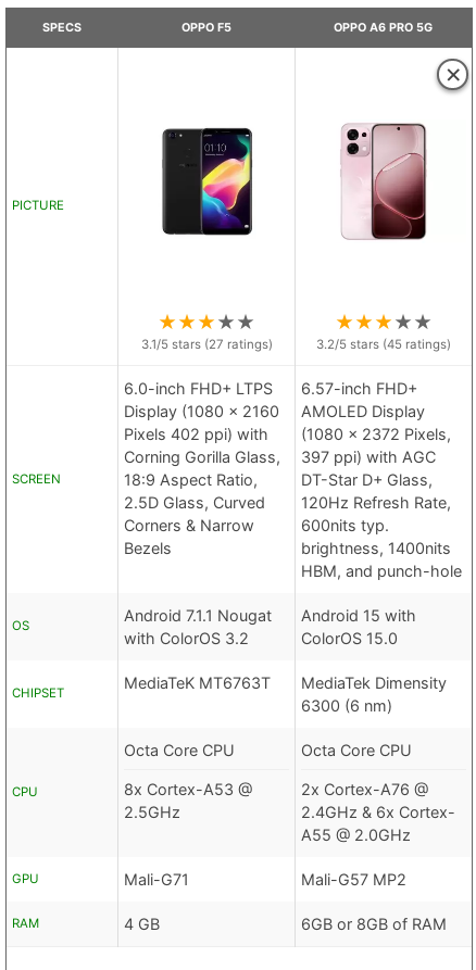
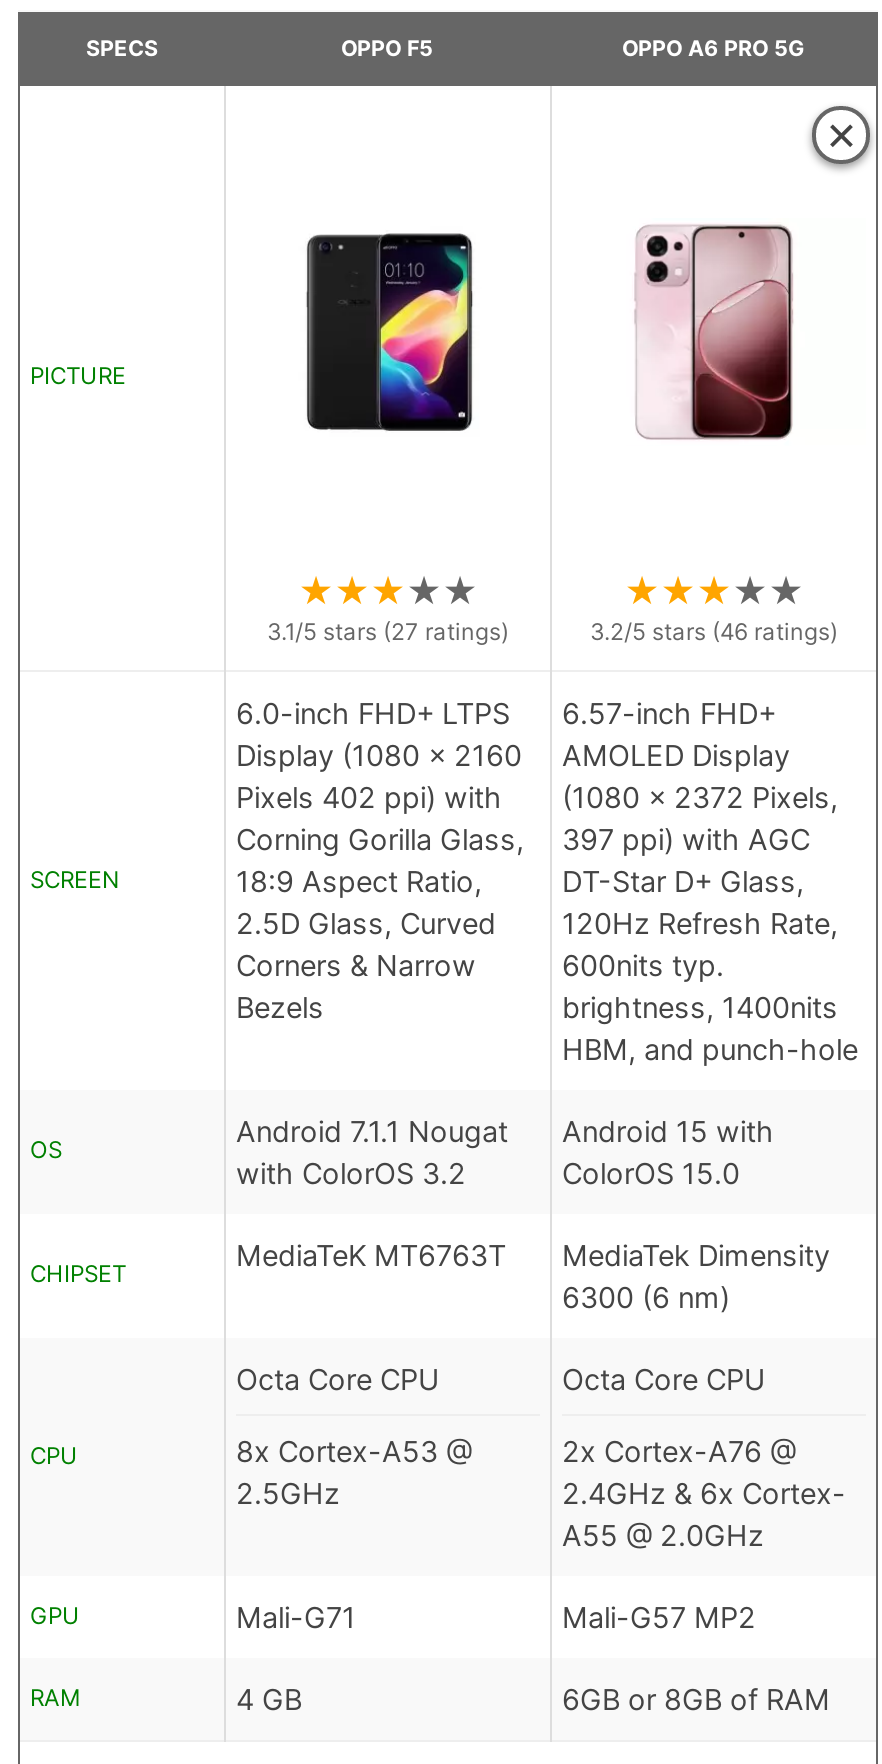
[316,337,451,352] 3.2/5 stars (45 ratings) -> [590,618,838,646] 3.2/5 stars (46 ratings)

